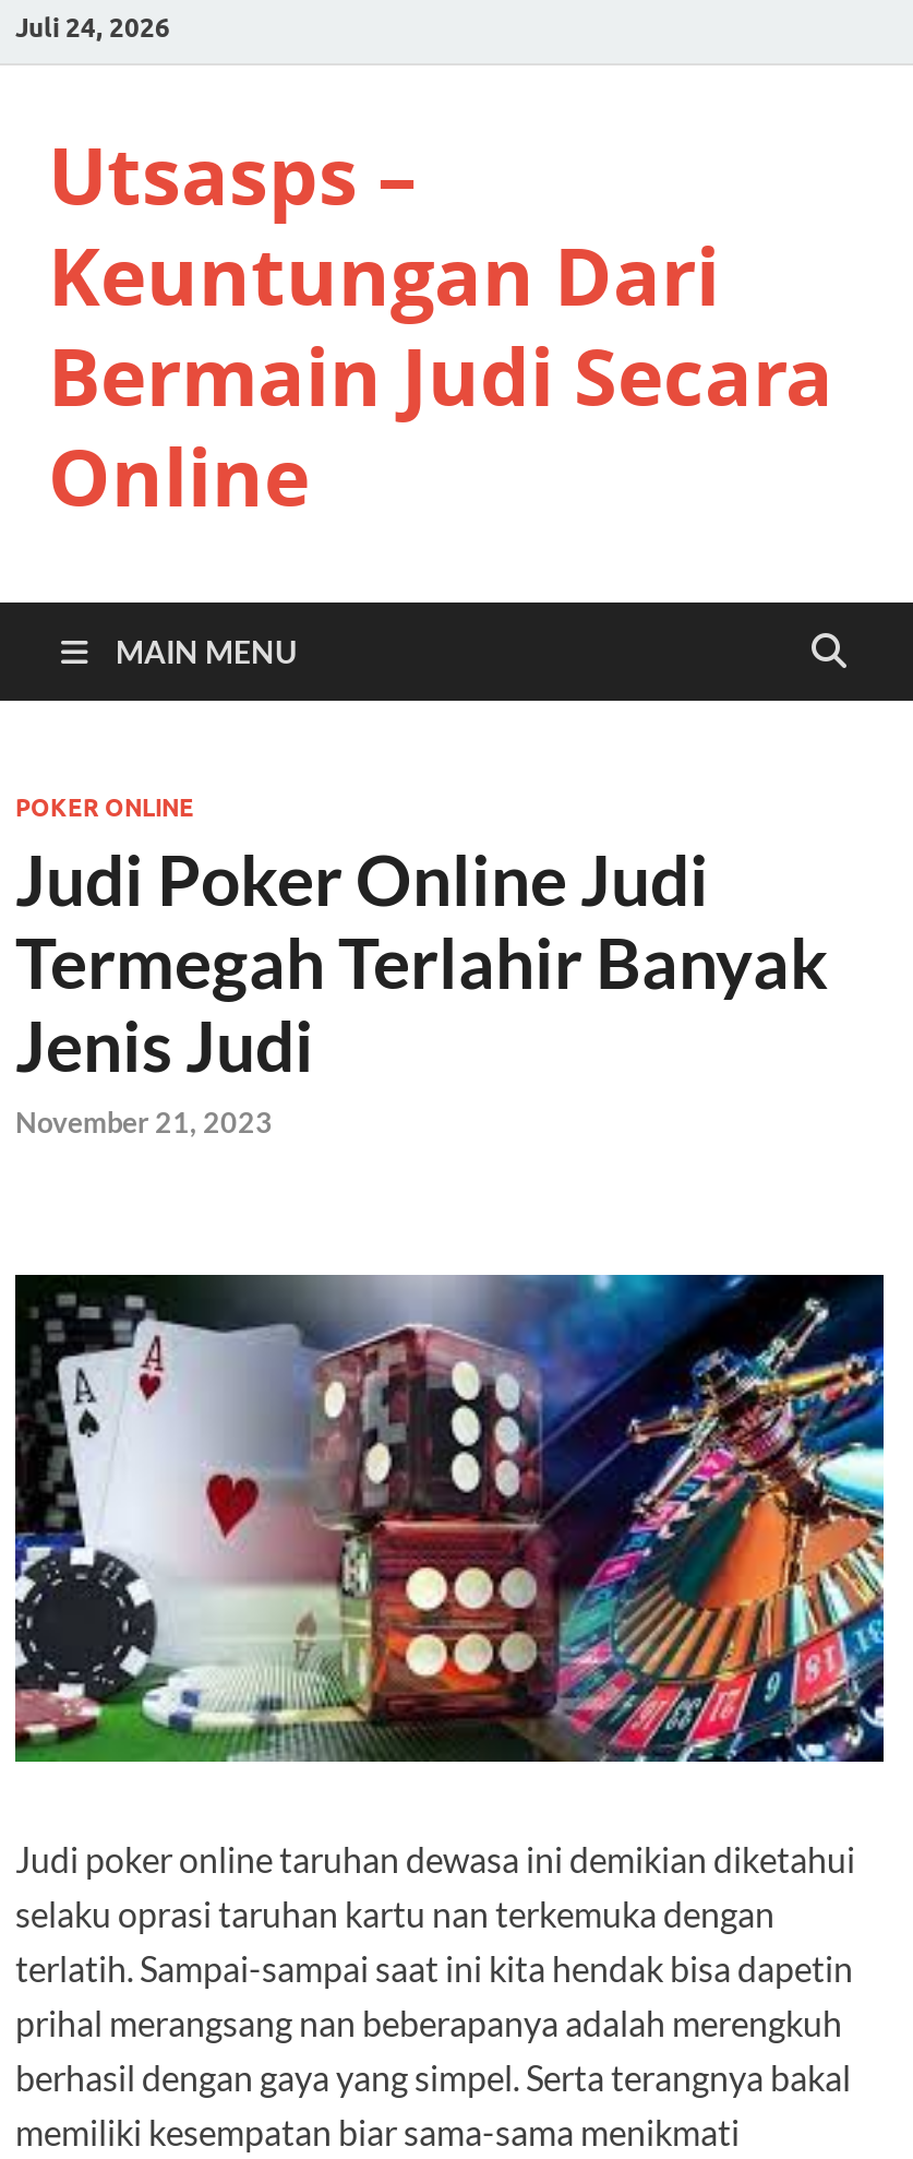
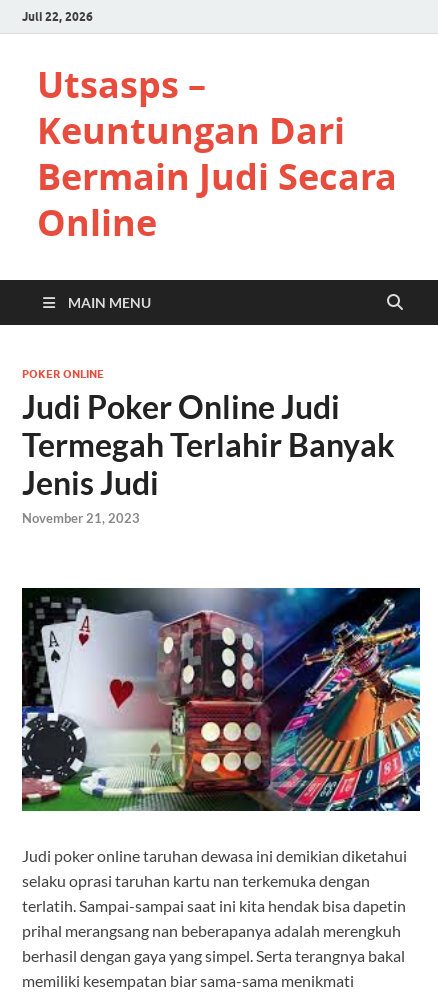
[15,10,170,43] Juli 24, 2026 -> [22,8,93,23] Juli 22, 2026

